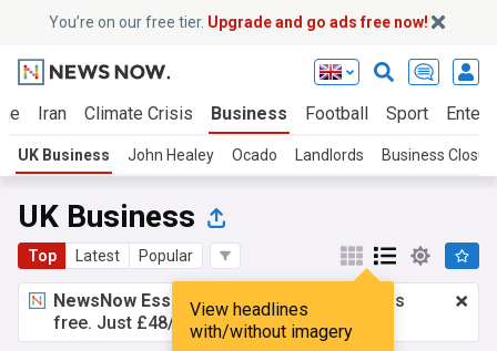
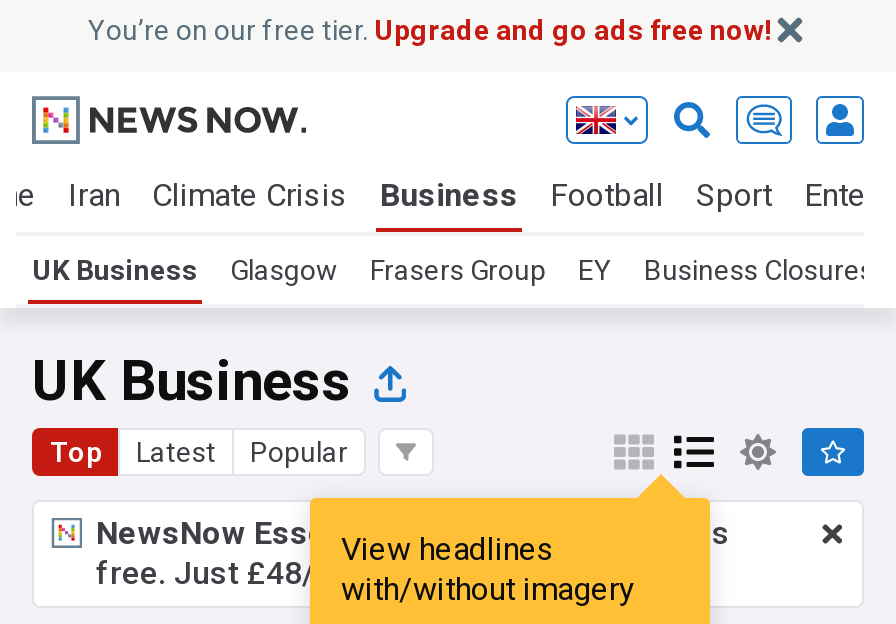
[128,146,364,164] John Healey | Ocado | Landlords -> [230,254,612,286] Glasgow | Frasers Group | EY

